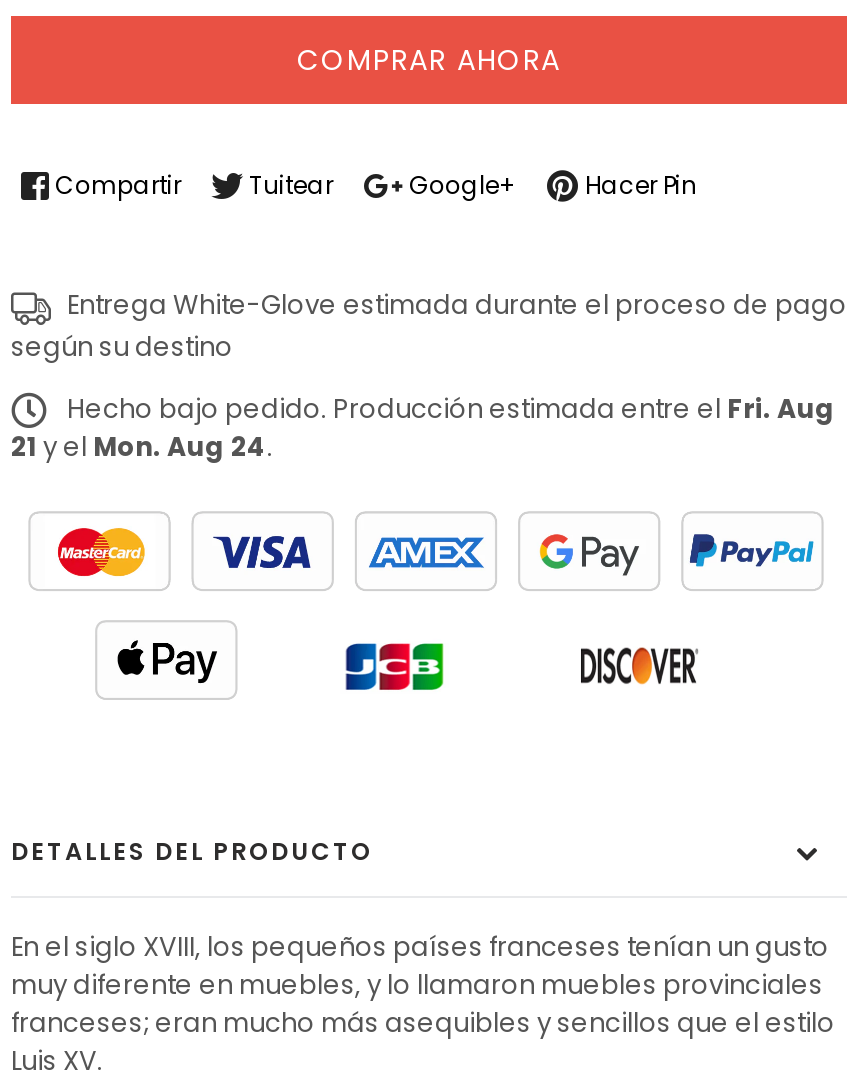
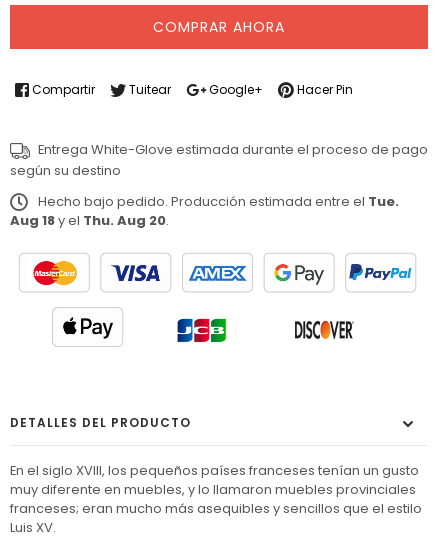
[11,389,835,466] Hecho bajo pedido. Producción estimada entre el Fri. Aug | 21 y el Mon. Aug 24. -> [10,191,399,230] Hecho bajo pedido. Producción estimada entre el Tue. | Aug 18 y el Thu. Aug 20.

